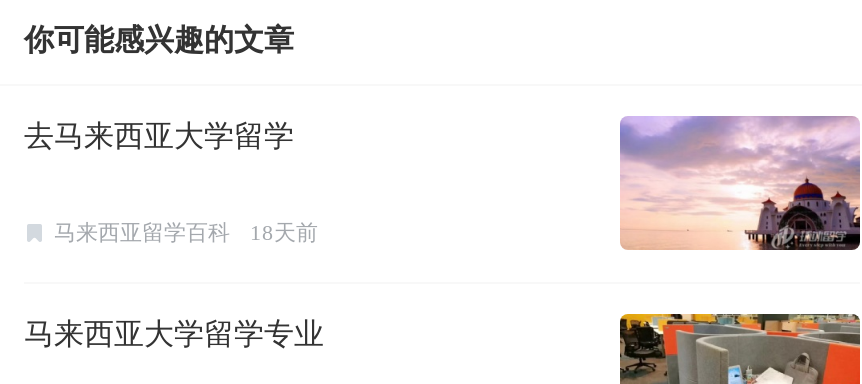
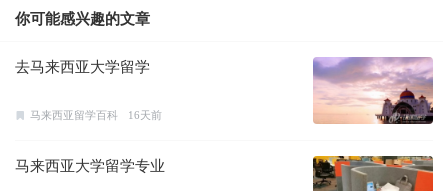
[54,220,318,244] 马来西亚留学百科 18天前 -> [30,109,162,121] 马来西亚留学百科 16天前

